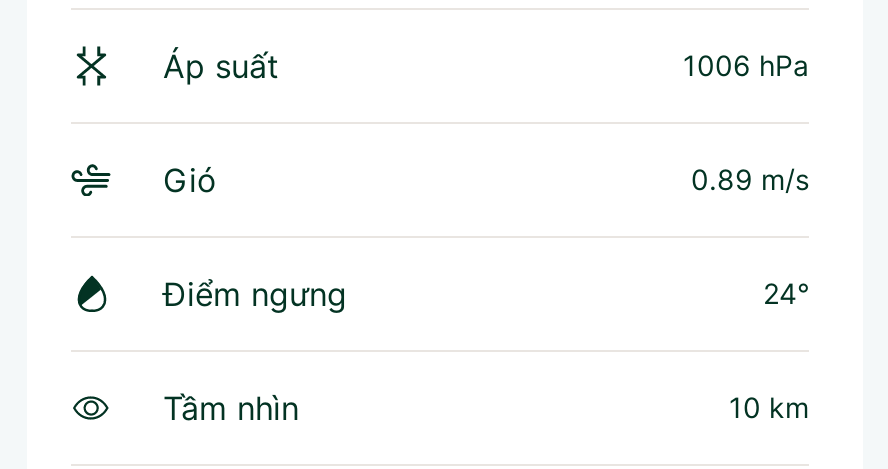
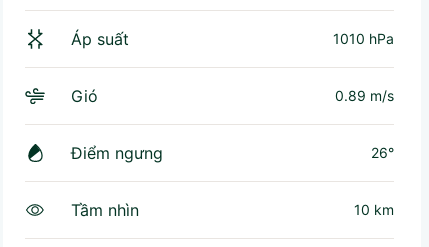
[683,48,809,82] 1006 hPa -> [333,30,394,47] 1010 hPa
[763,276,809,310] 24° -> [371,144,394,161] 26°

